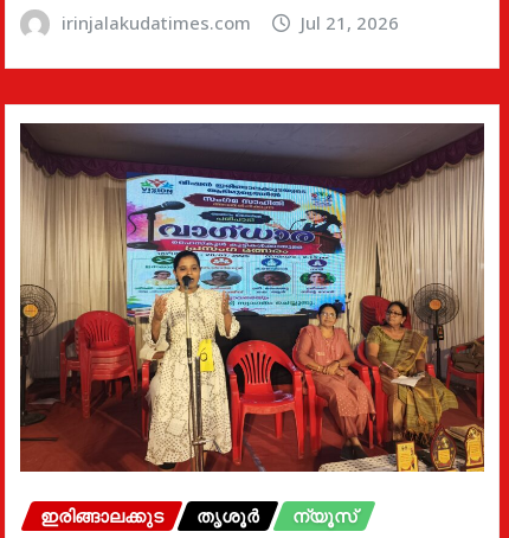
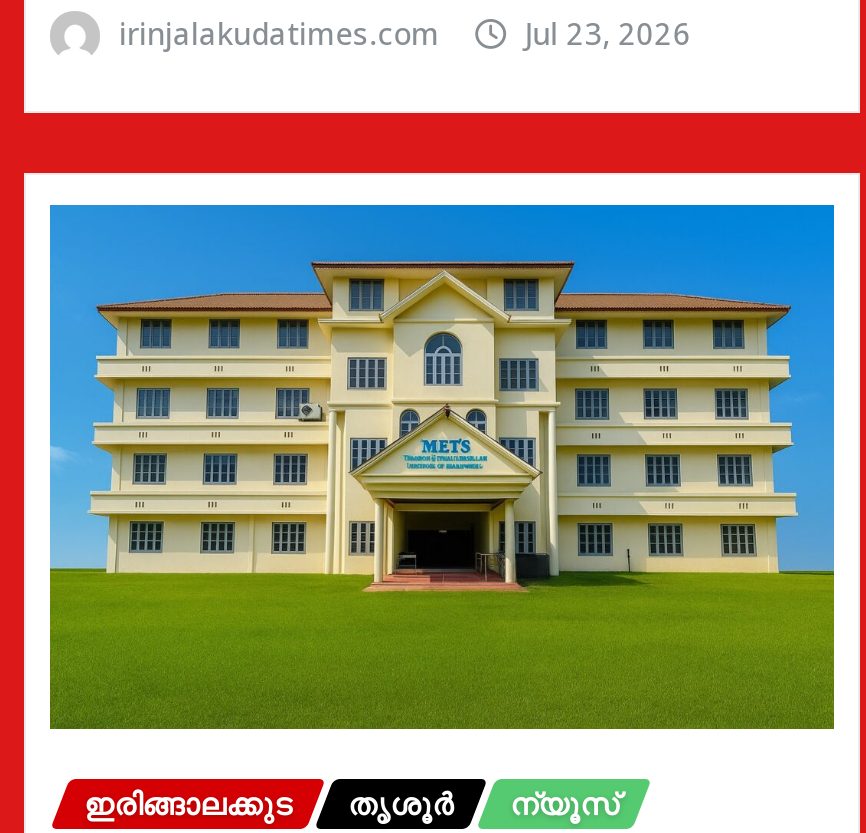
[301,10,399,34] Jul 21, 2026 -> [524,14,690,54] Jul 23, 2026
[19,122,485,473] [image] -> [48,203,836,731] [image]

